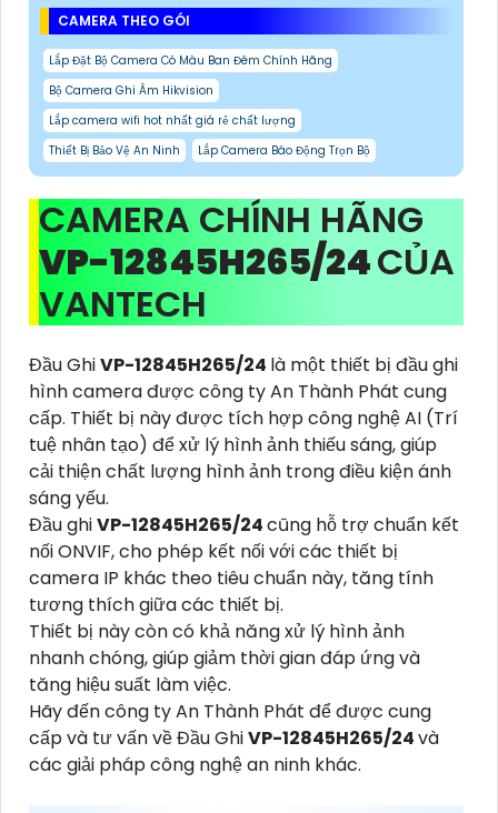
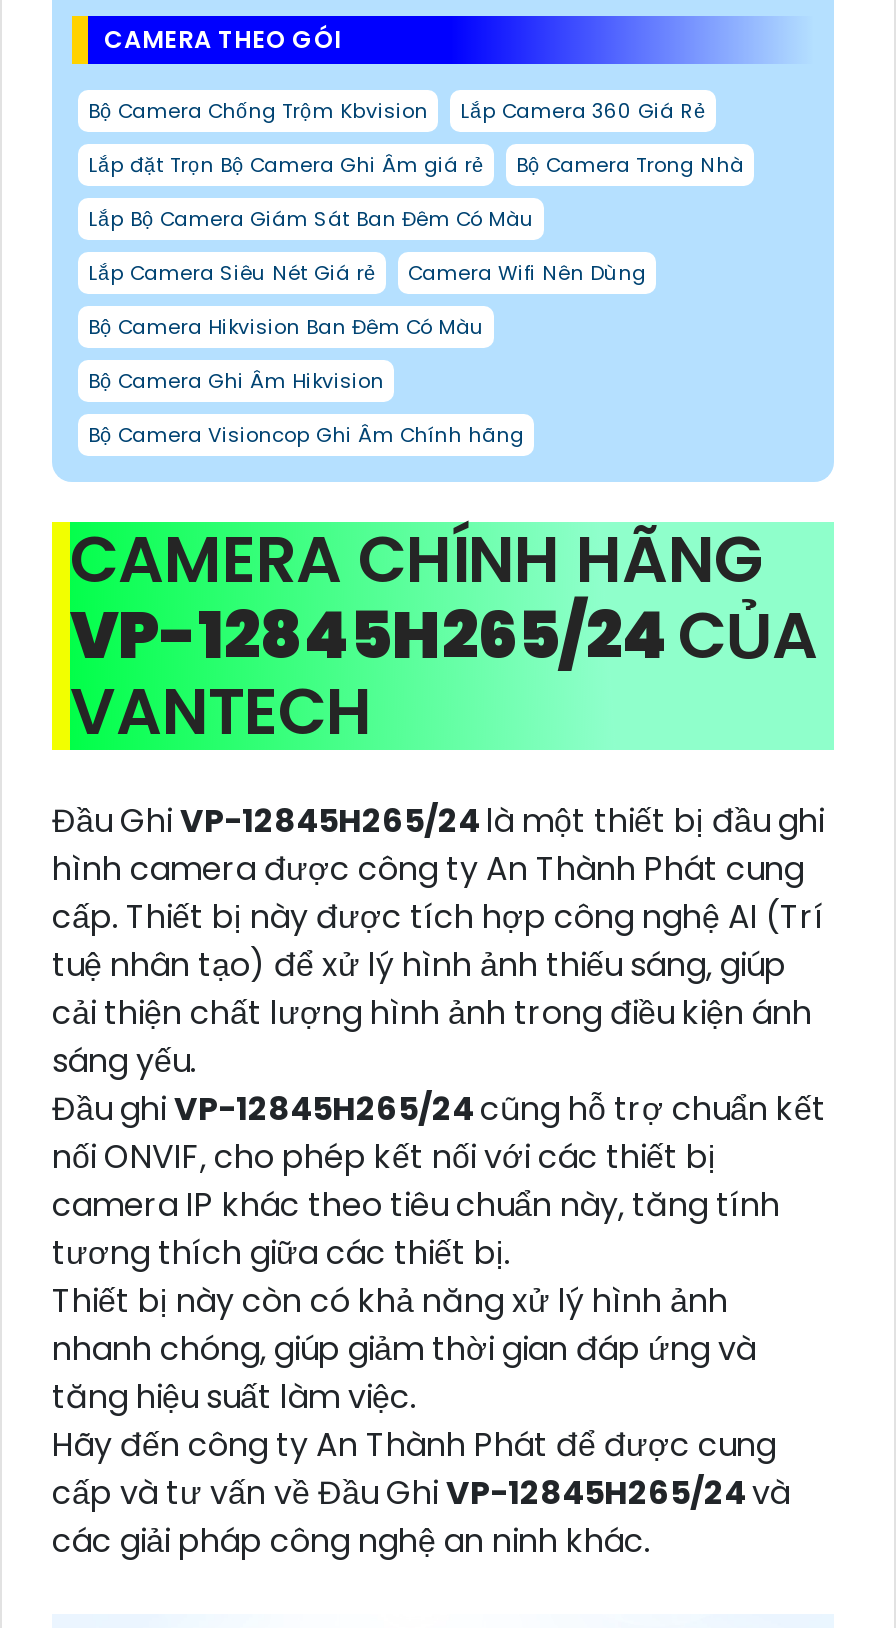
[49,53,332,69] Lắp Đặt Bộ Camera Có Màu Ban Đêm Chính Hãng -> [88,97,744,343] Bộ Camera Chống Trộm Kbvision | Lắp Camera 360 Giá Rẻ | Lắp đặt Trọn Bộ Camera Ghi Âm giá rẻ | Bộ Camera Trong Nhà | Lắp Bộ Camera Giám Sát Ban Đêm Có Màu | Lắp Camera Siêu Nét Giá rẻ | Camera Wifi Nên Dùng | Bộ Camera Hikvision Ban Đêm Có Màu
moved [49,83,213,99] -> [88,367,384,397]: Bộ Camera Ghi Âm Hikvision
[49,113,370,159] Lắp camera wifi hot nhất giá rẻ chất lượng | Thiết Bị Bảo Vệ An Ninh | Lắp Camera Báo Động Trọn Bộ -> [88,421,524,451] Bộ Camera Visioncop Ghi Âm Chính hãng

